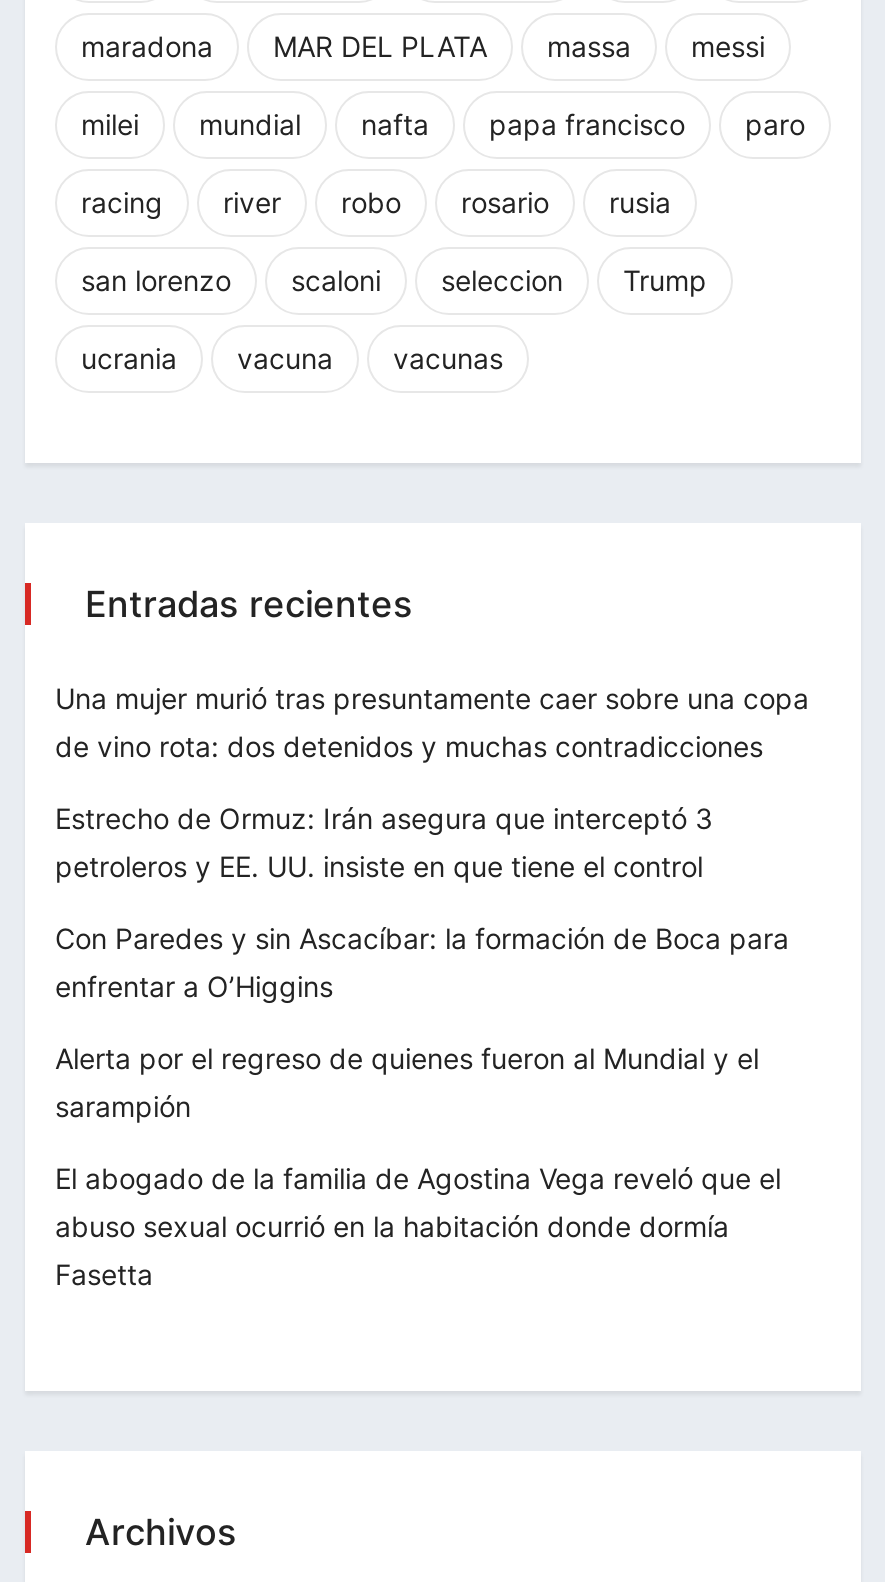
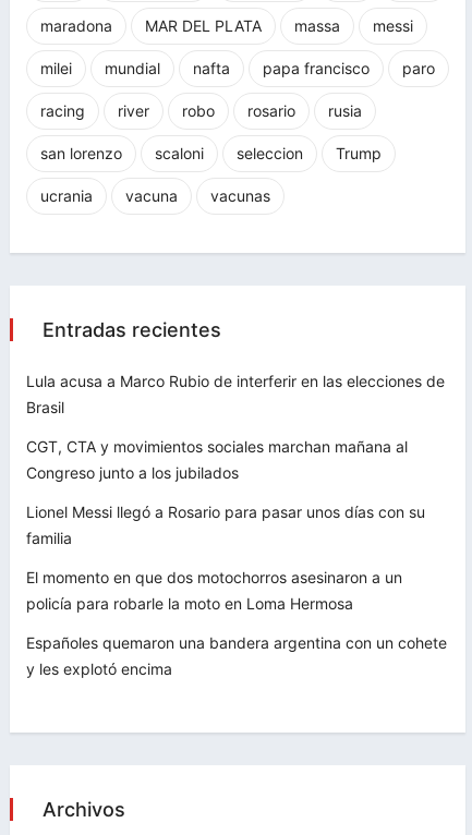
[55,682,809,764] Una mujer murió tras presuntamente caer sobre una copa | de vino rota: dos detenidos y muchas contradicciones -> [26,372,445,416] Lula acusa a Marco Rubio de interferir en las elecciones de | Brasil
[55,802,713,884] Estrecho de Ormuz: Irán asegura que interceptó 3 | petroleros y EE. UU. insiste en que tiene el control -> [26,437,408,482] CGT, CTA y movimientos sociales marchan mañana al | Congreso junto a los jubilados
[55,922,789,1004] Con Paredes y sin Ascacíbar: la formación de Boca para | enfrentar a O’Higgins -> [26,502,425,547] Lionel Messi llegó a Rosario para pasar unos días con su | familia
[55,1042,759,1124] Alerta por el regreso de quienes fueron al Mundial y el | sarampión -> [26,568,402,613] El momento en que dos motochorros asesinaron a un | policía para robarle la moto en Loma Hermosa
[55,1162,781,1292] El abogado de la familia de Agostina Vega reveló que el | abuso sexual ocurrió en la habitación donde dormía | Fasetta -> [26,633,447,678] Españoles quemaron una bandera argentina con un cohete | y les explotó encima

